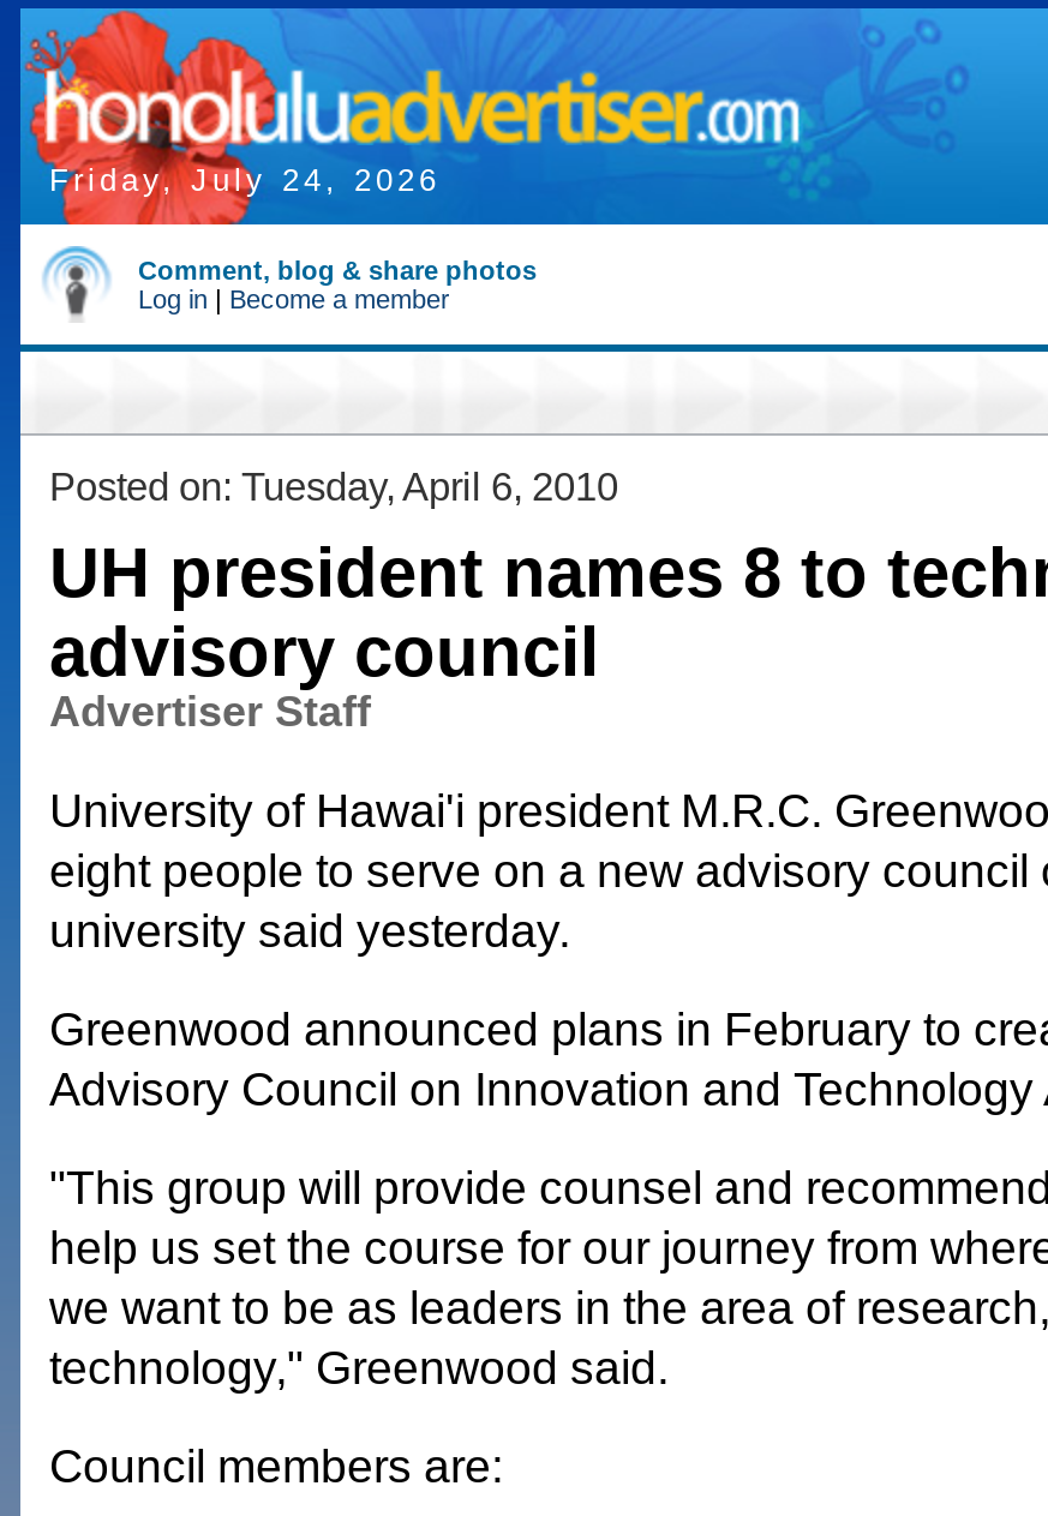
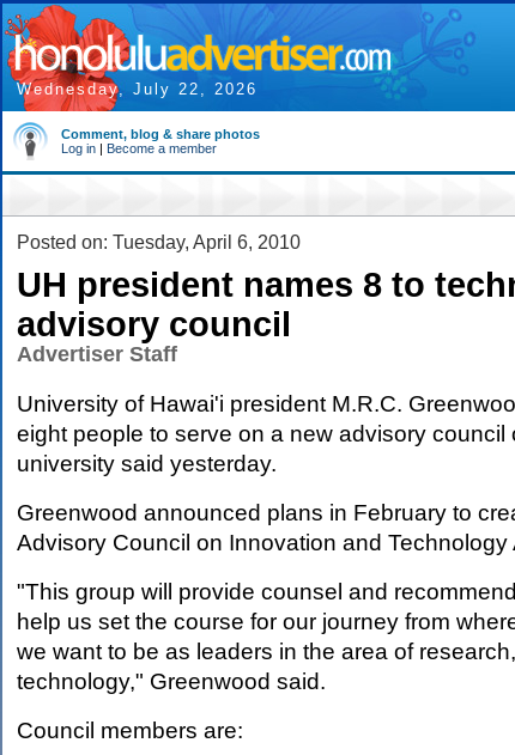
[49,162,441,198] Friday, July 24, 2026 -> [17,80,257,98] Wednesday, July 22, 2026

